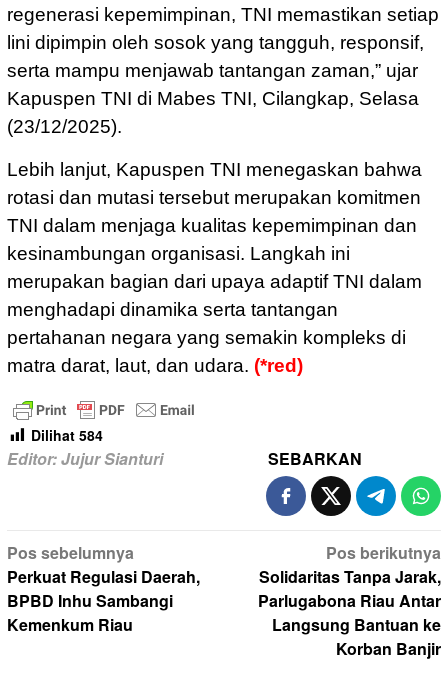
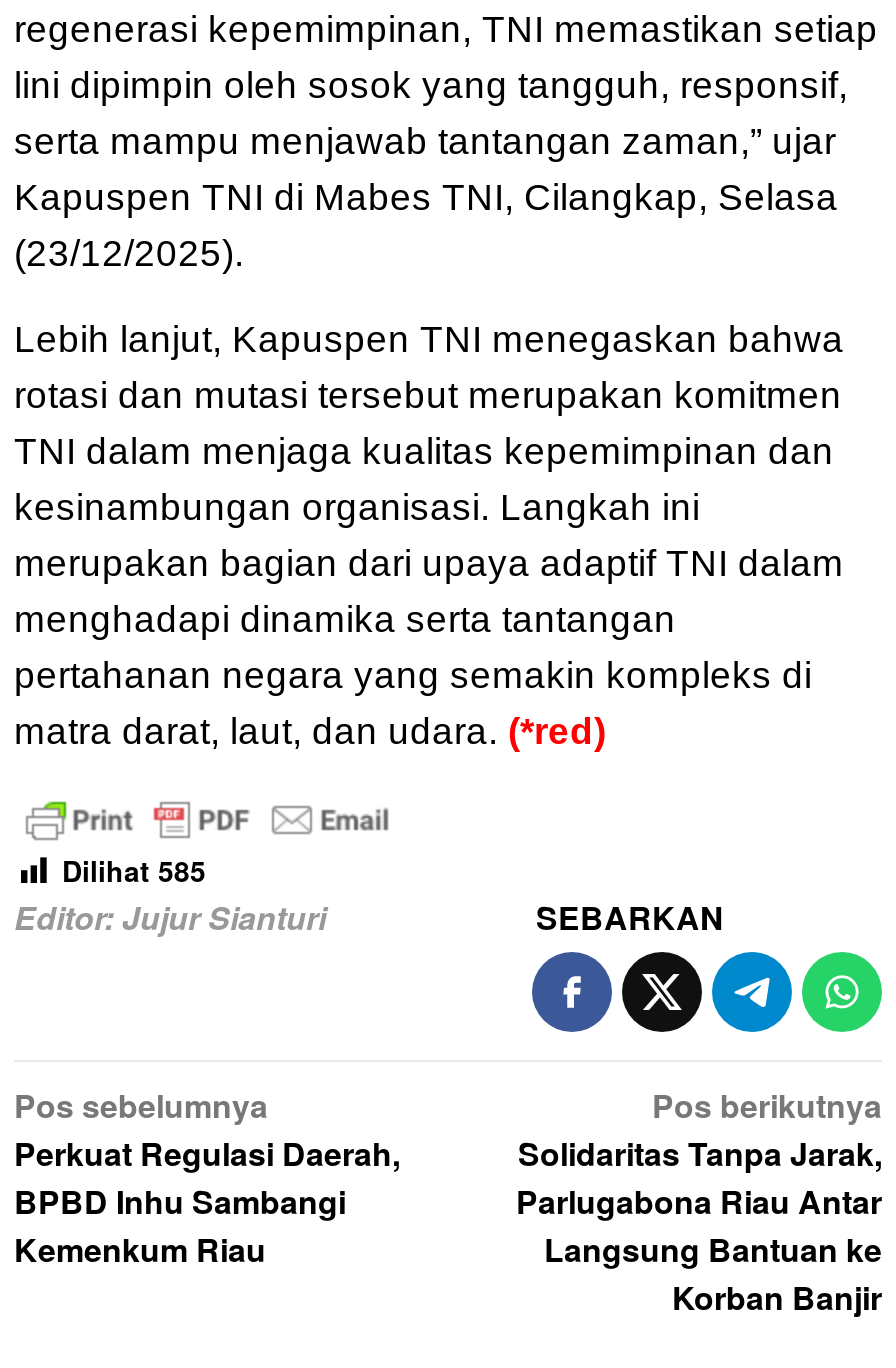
[31,425,103,445] Dilihat 584 -> [62,851,206,891] Dilihat 585

